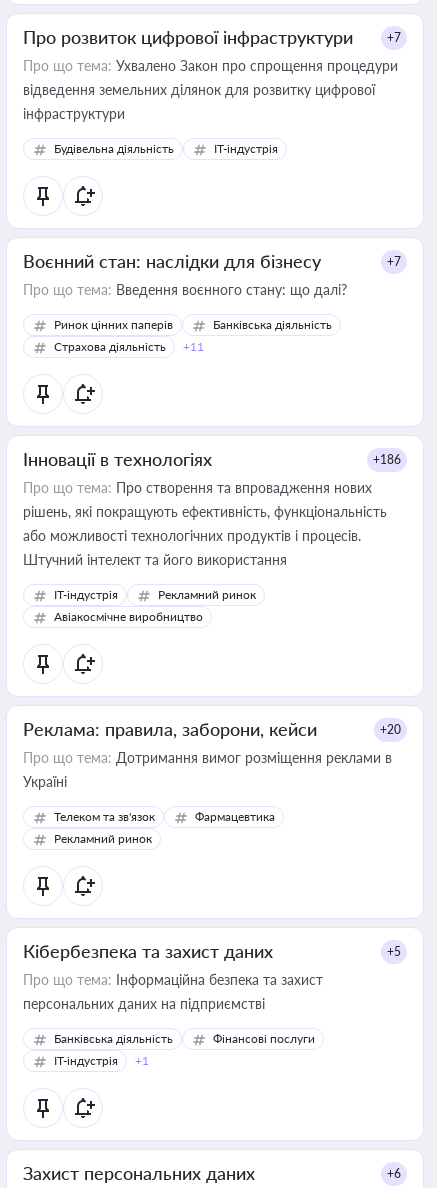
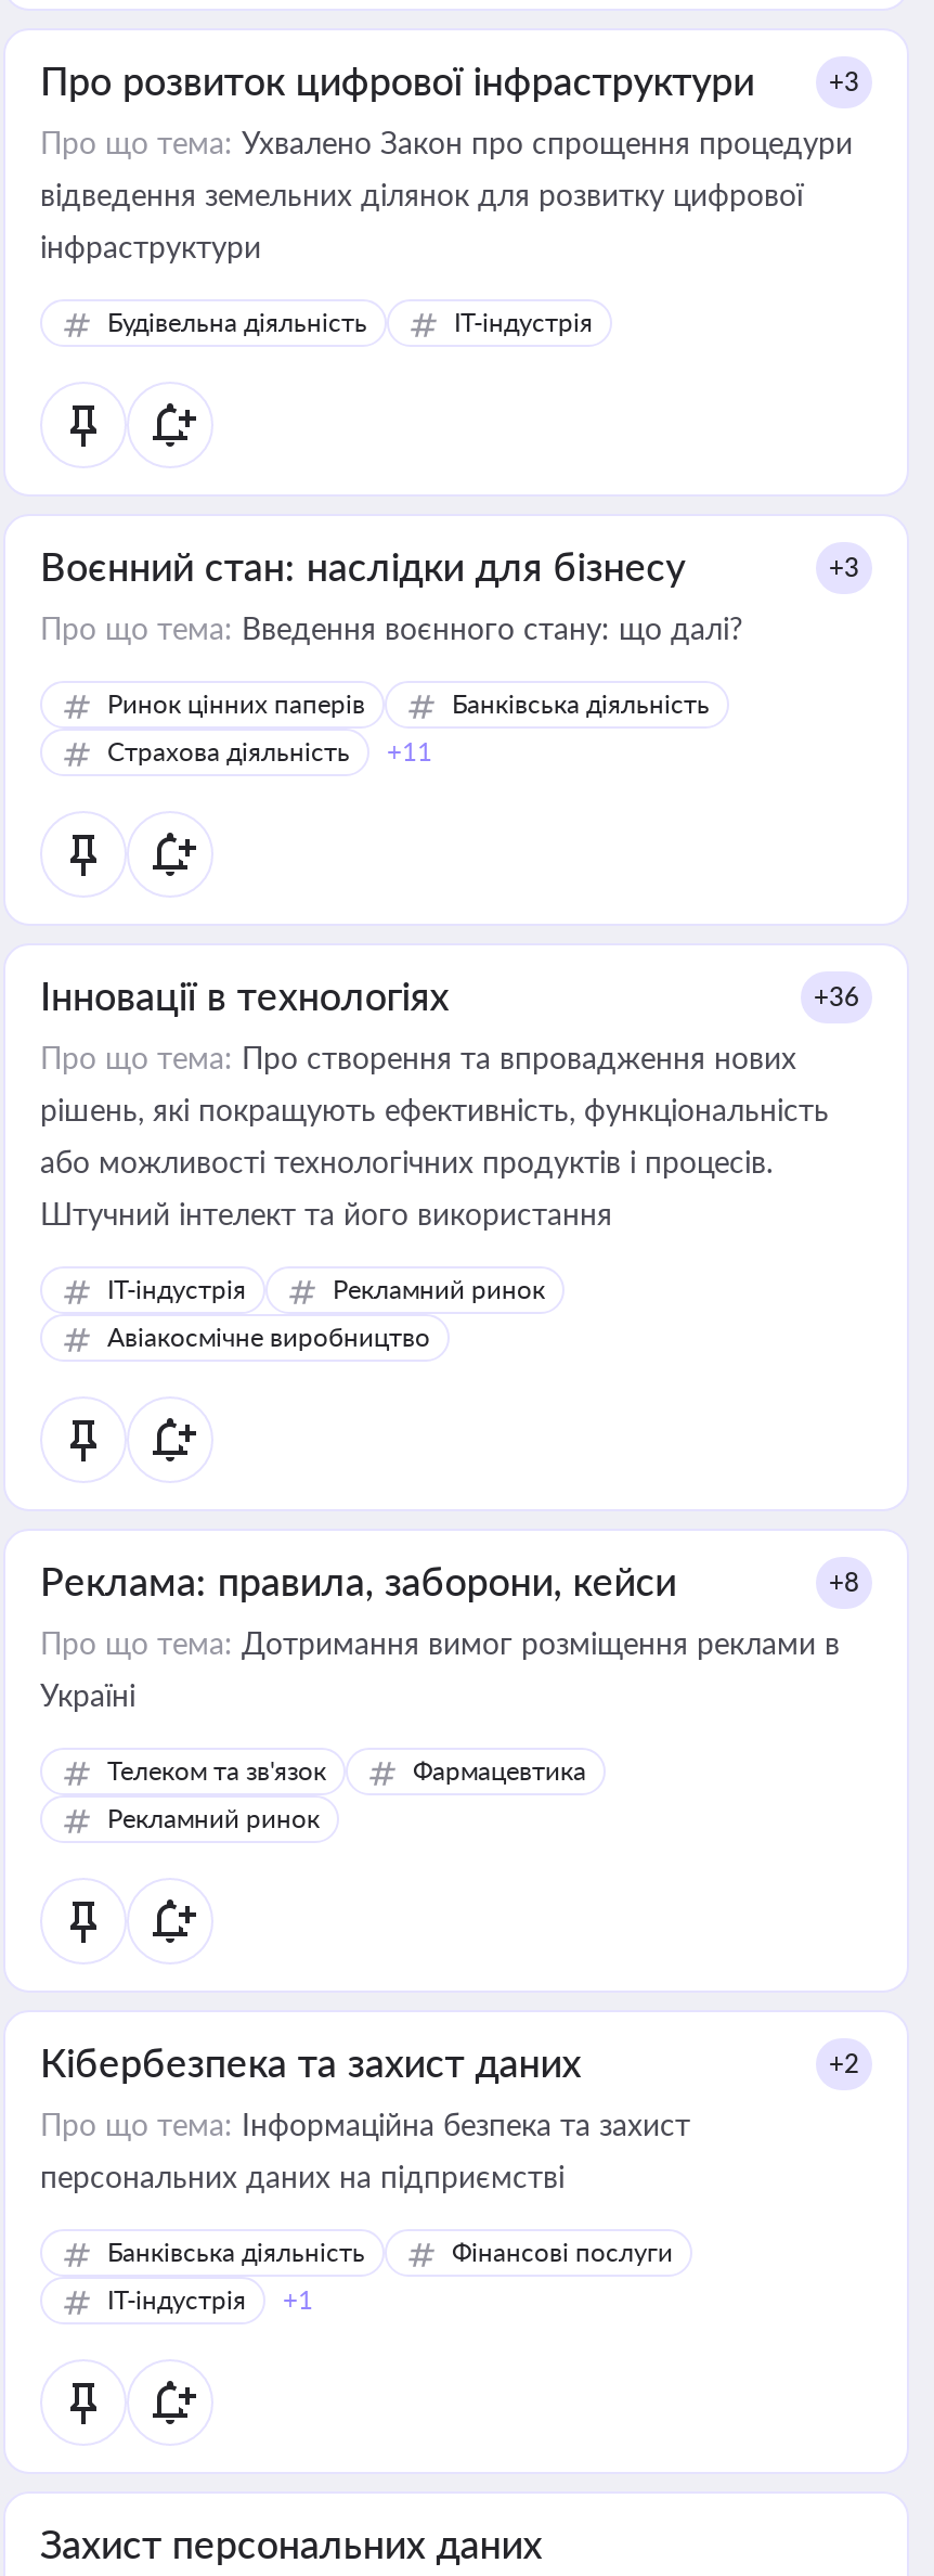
[387,30,401,45] +7 -> [829,65,859,98] +3
[387,254,401,269] +7 -> [829,551,859,583] +3
[373,452,401,467] +186 -> [814,980,859,1013] +36
[380,722,401,737] +20 -> [829,1566,859,1598] +8
[387,944,401,959] +5 -> [829,2047,859,2079] +2
[387,1166,401,1181] +6 -> none

